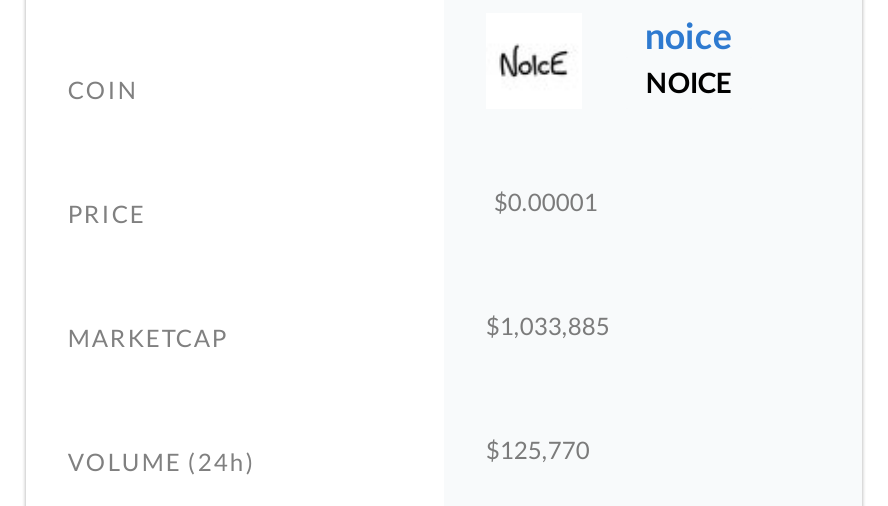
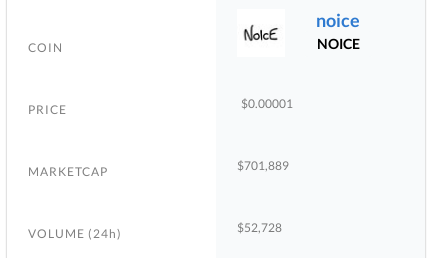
[486,311,610,341] $1,033,885 -> [237,158,289,173] $701,889
[486,435,590,465] $125,770 -> [237,220,282,235] $52,728

